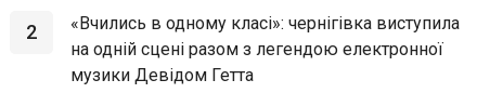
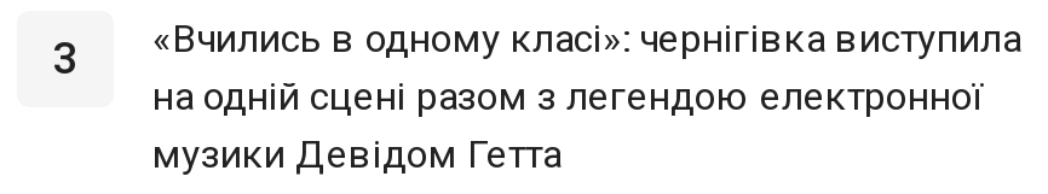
[26,13,460,44] 2 «Вчились в одному класі»: чернігівка виступила -> [53,16,1021,84] 3 «Вчились в одному класі»: чернігівка виступила

